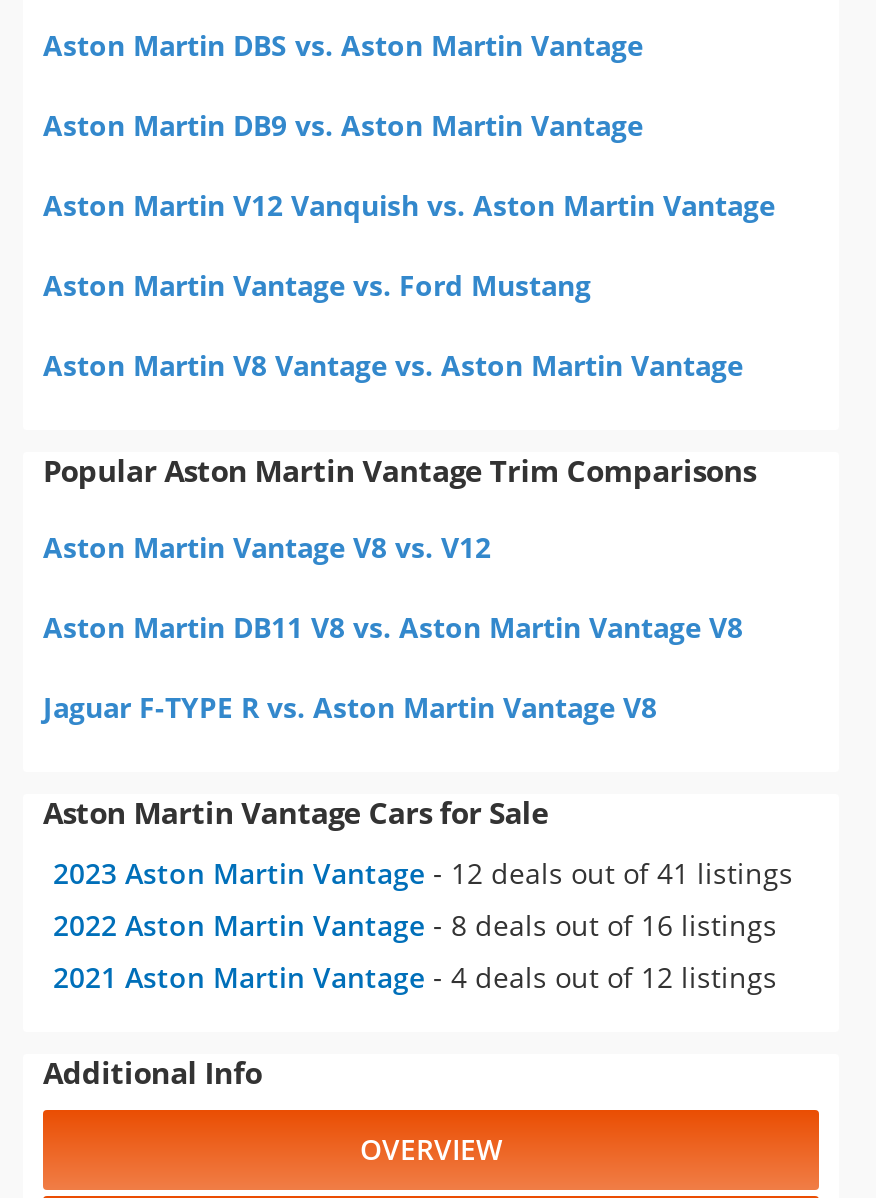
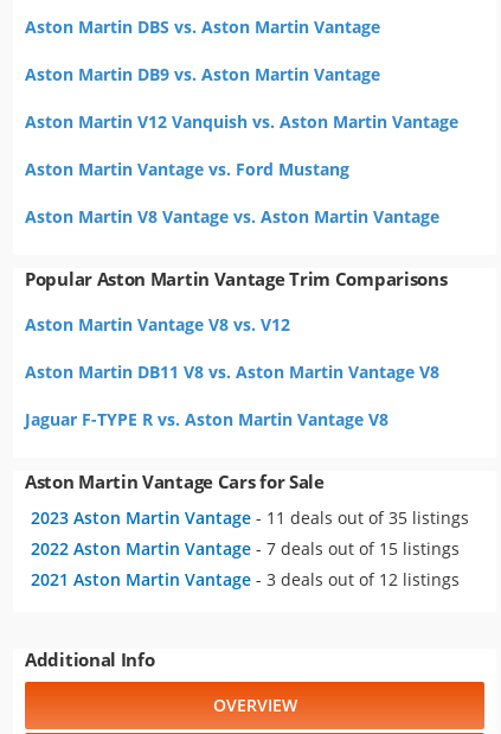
[53,854,793,892] 2023 Aston Martin Vantage - 12 deals out of 41 listings -> [31,507,469,529] 2023 Aston Martin Vantage - 11 deals out of 35 listings
[53,906,777,944] 2022 Aston Martin Vantage - 8 deals out of 16 listings -> [31,537,460,560] 2022 Aston Martin Vantage - 7 deals out of 15 listings
[53,958,777,996] 2021 Aston Martin Vantage - 4 deals out of 12 listings -> [31,568,460,591] 2021 Aston Martin Vantage - 3 deals out of 12 listings

